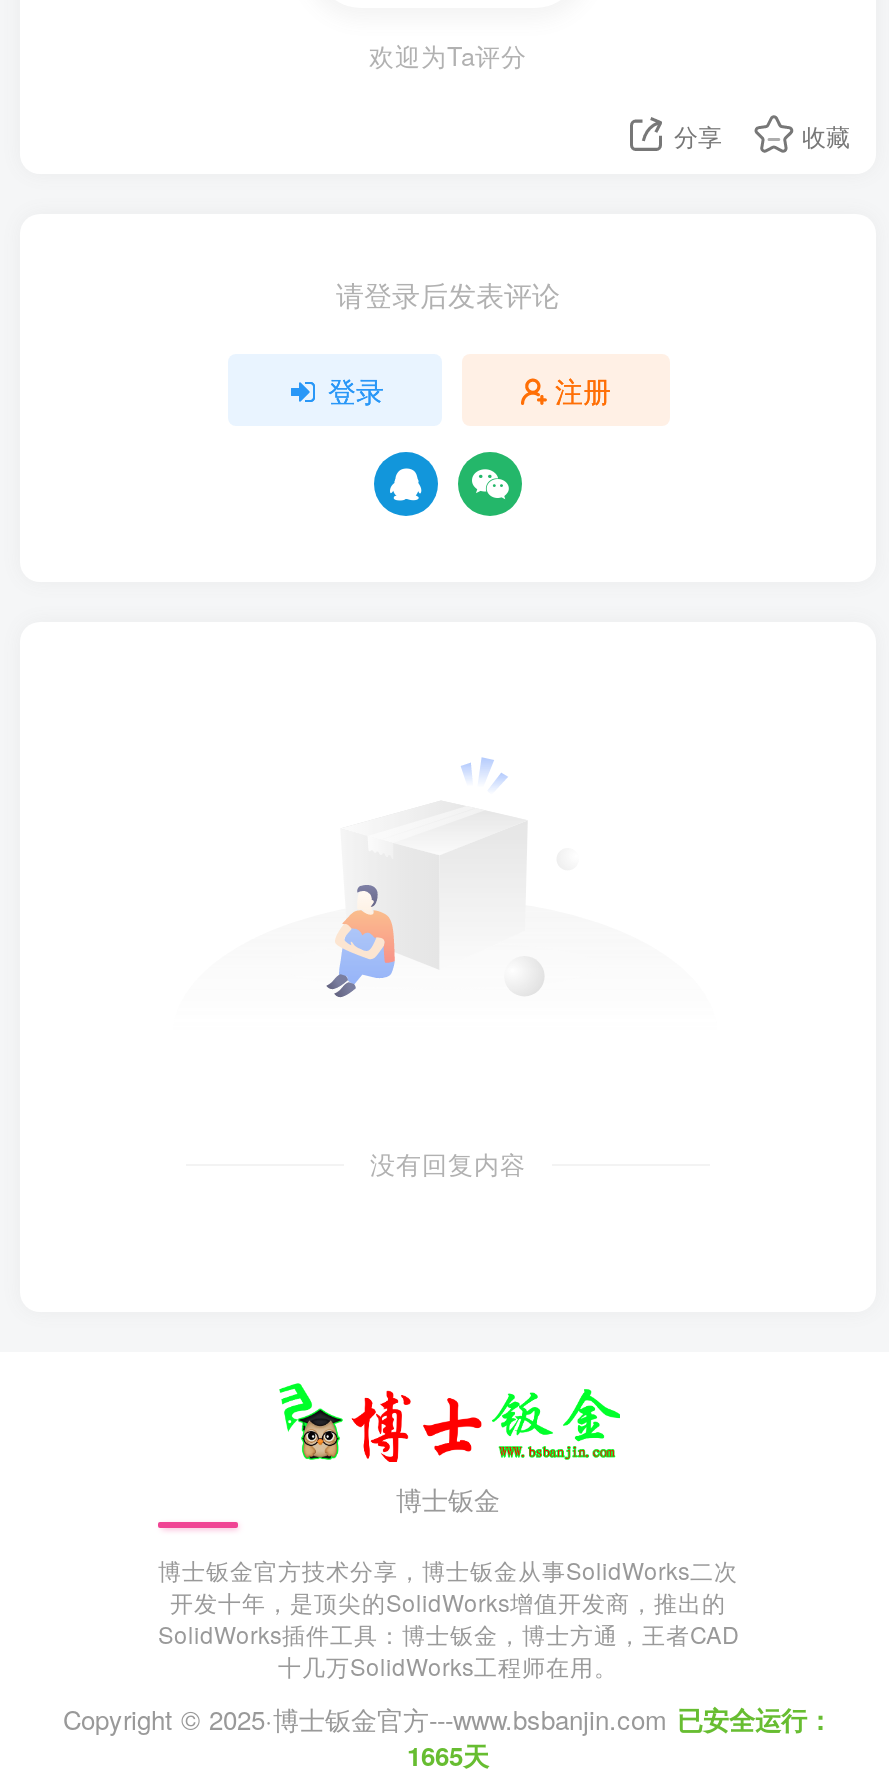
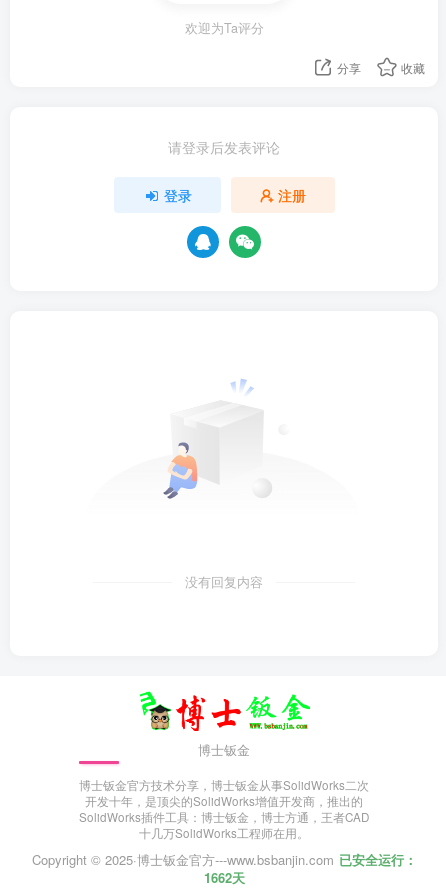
[407,1736,489,1774] 1665天 -> [203,868,244,887] 1662天

